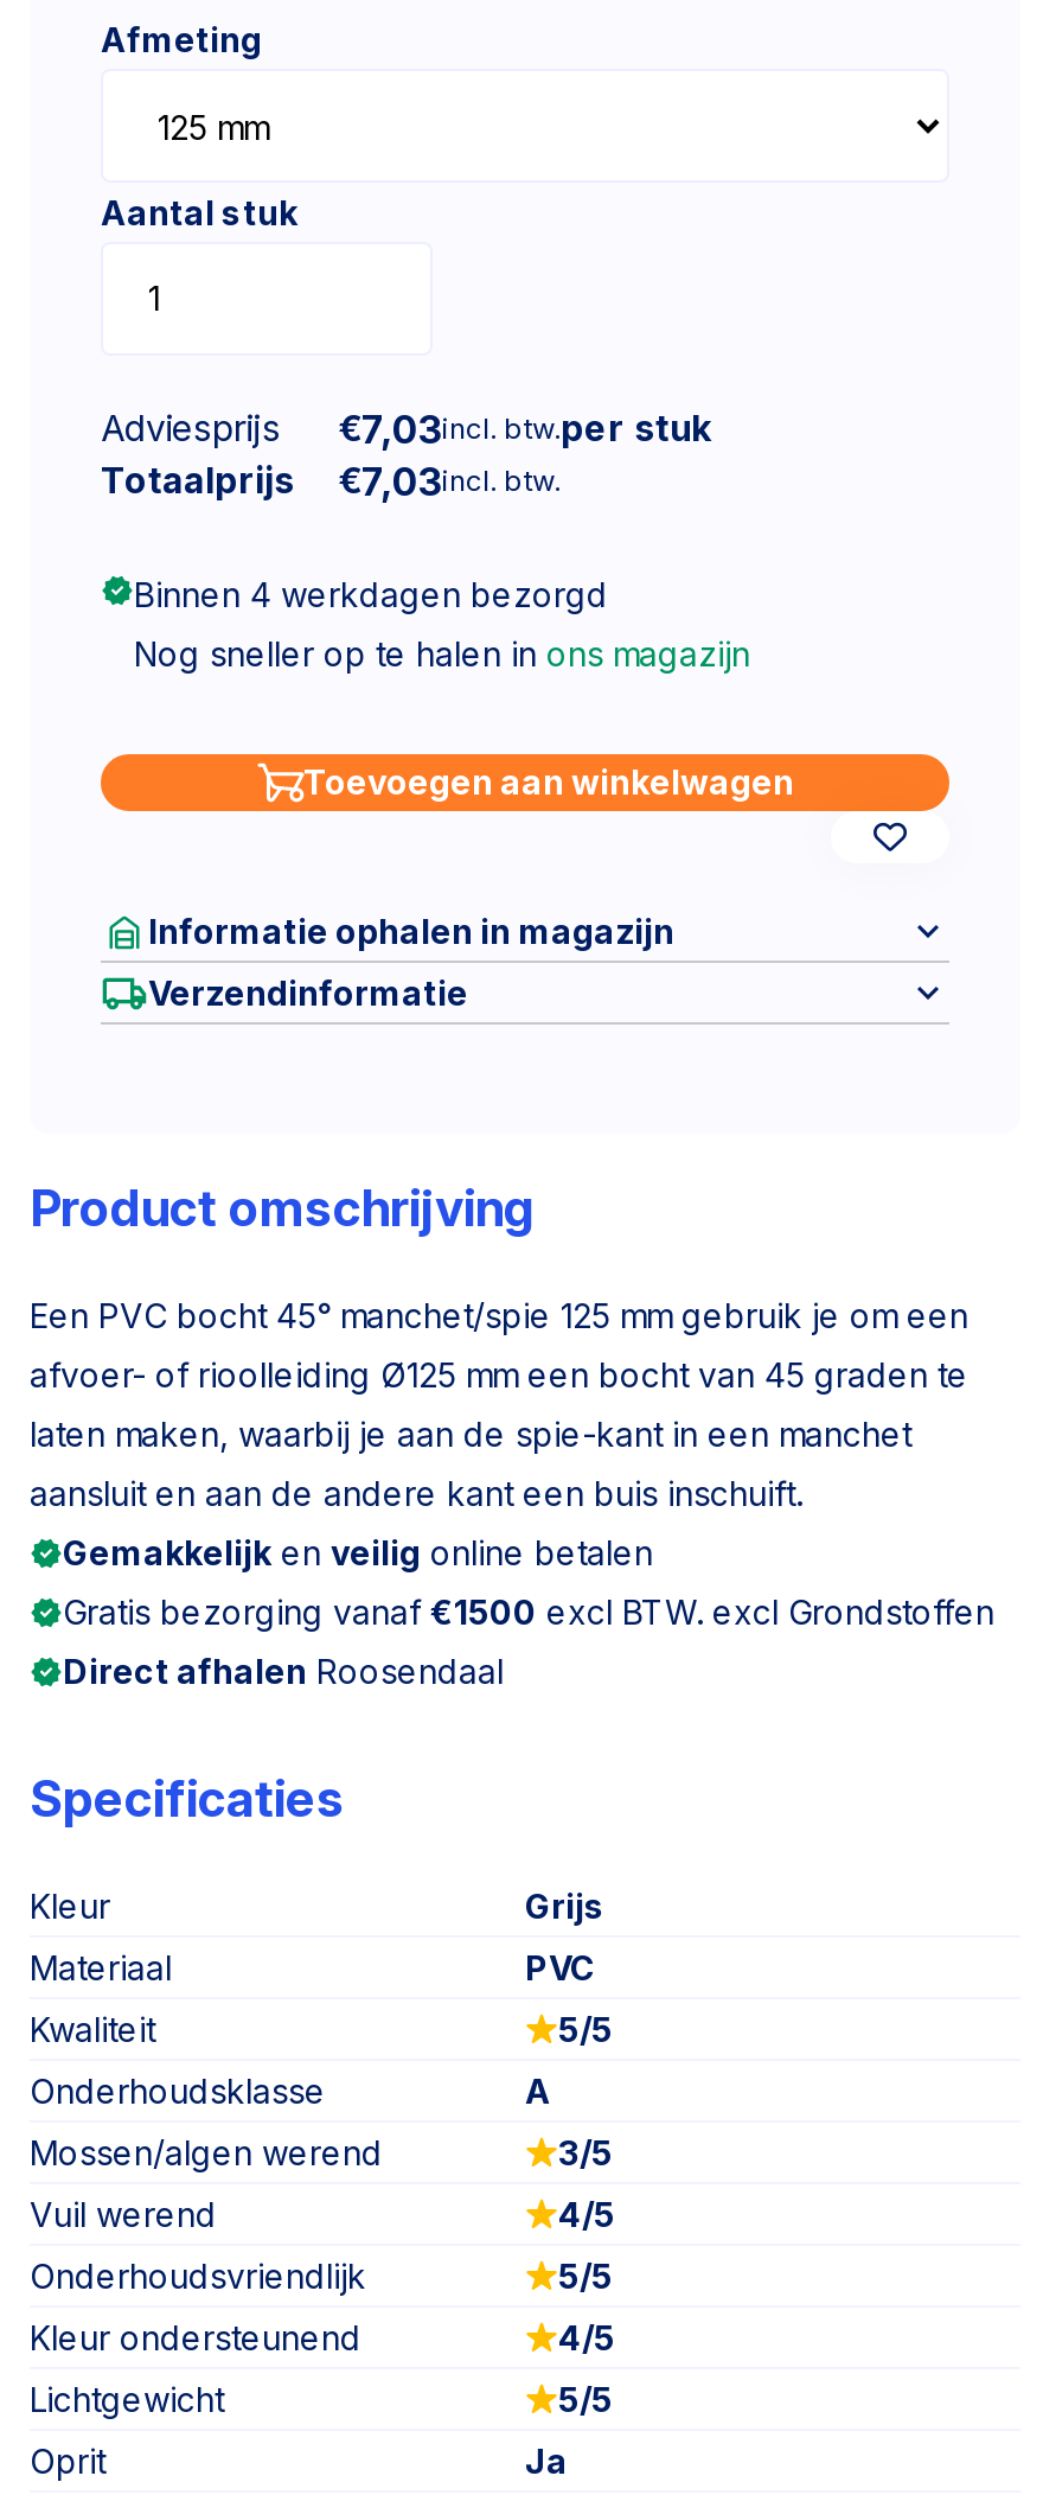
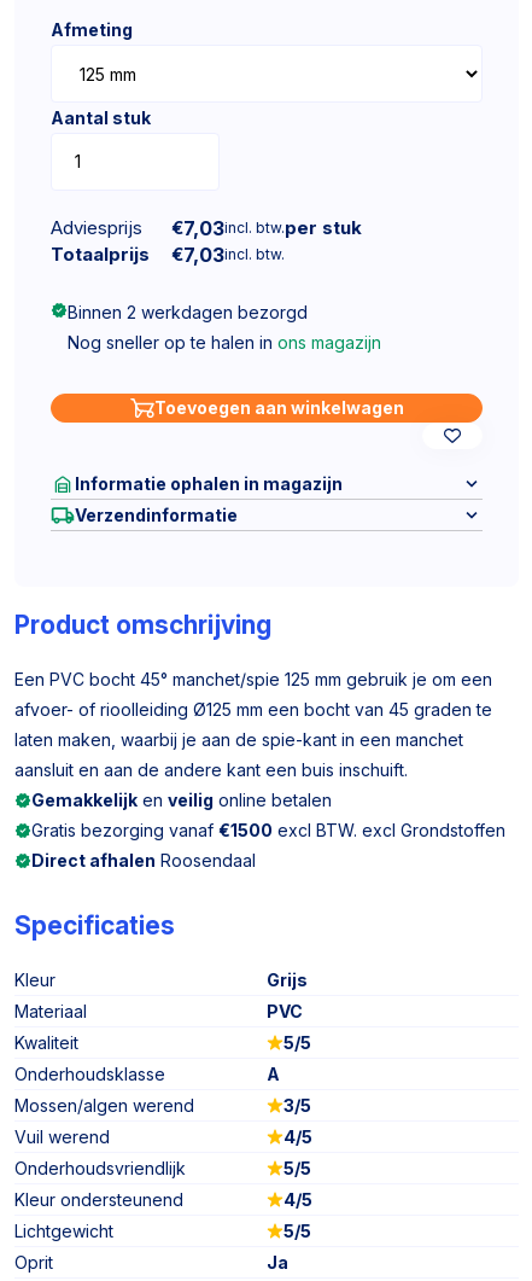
[134,574,608,614] Binnen 4 werkdagen bezorgd -> [68,302,308,322] Binnen 2 werkdagen bezorgd

